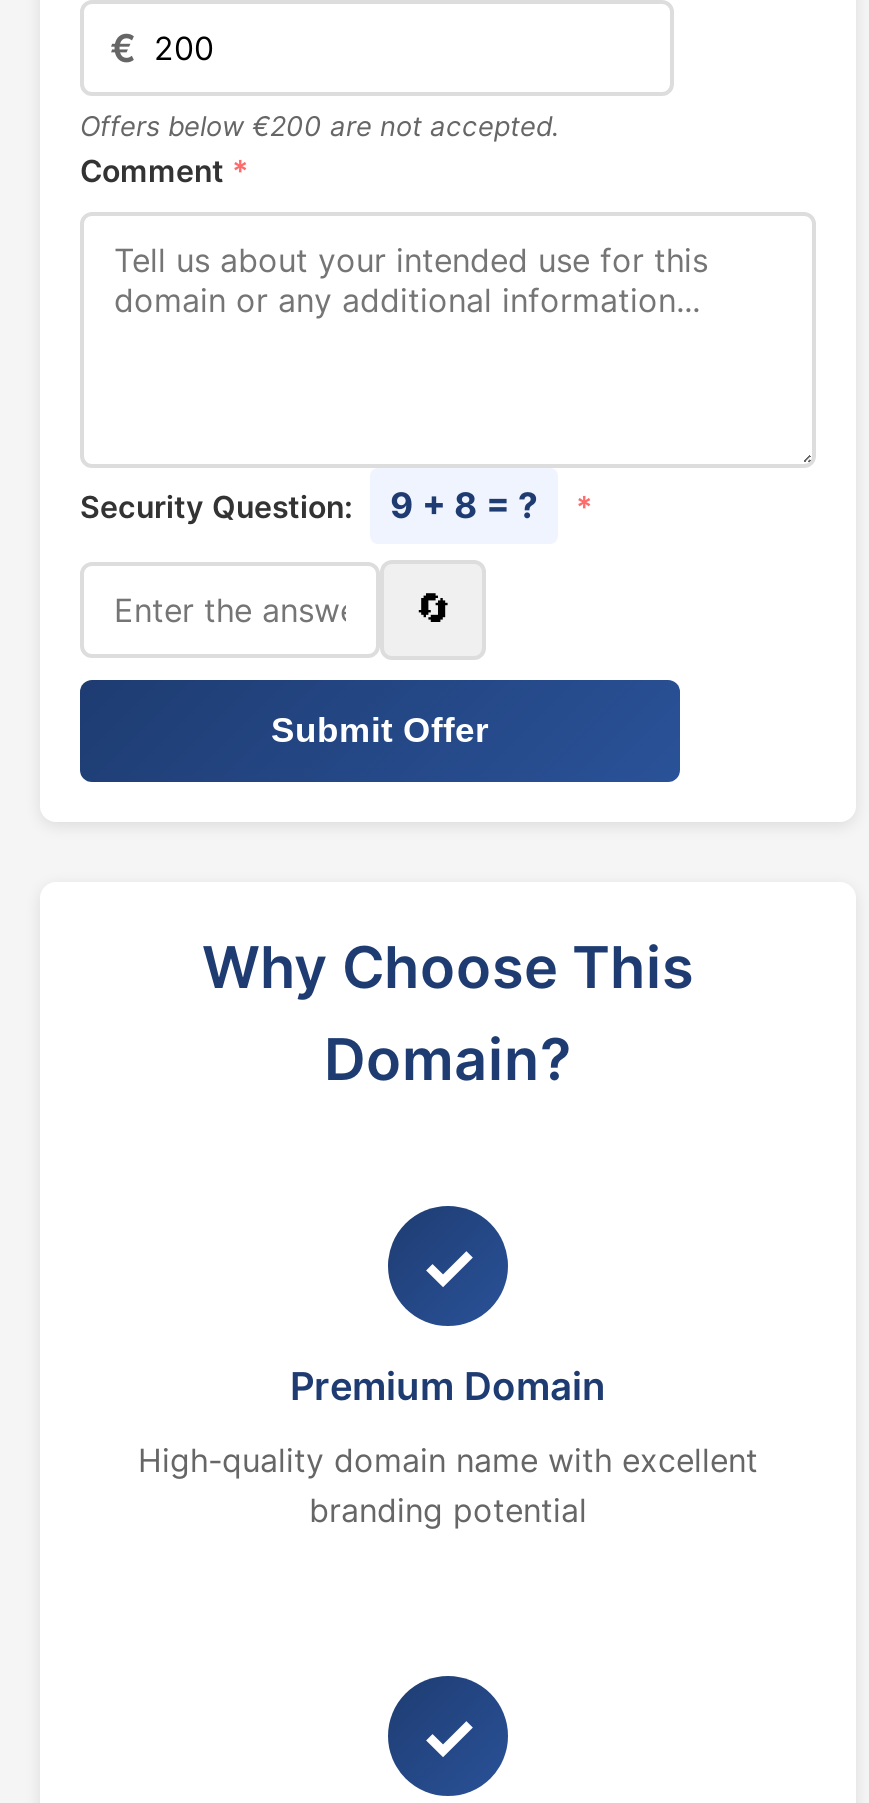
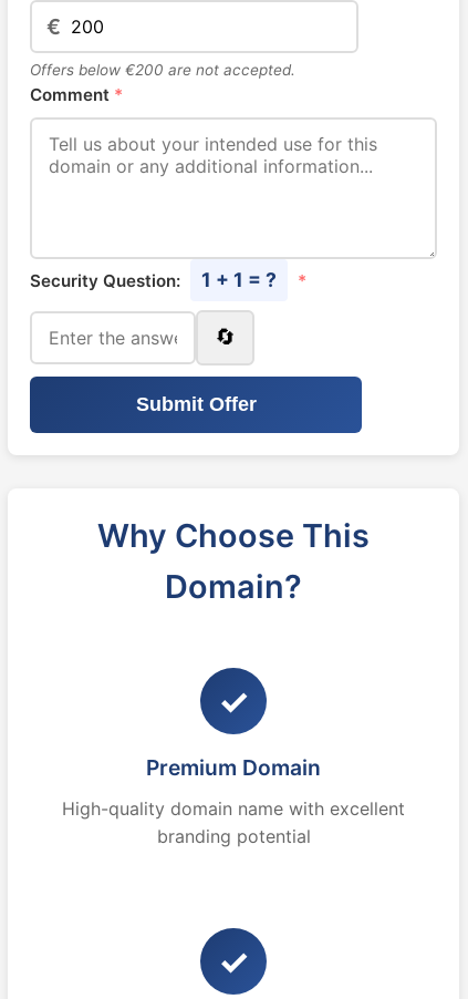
[390,484,538,526] 9 + 8 = ? -> [201,268,277,291] 1 + 1 = ?

